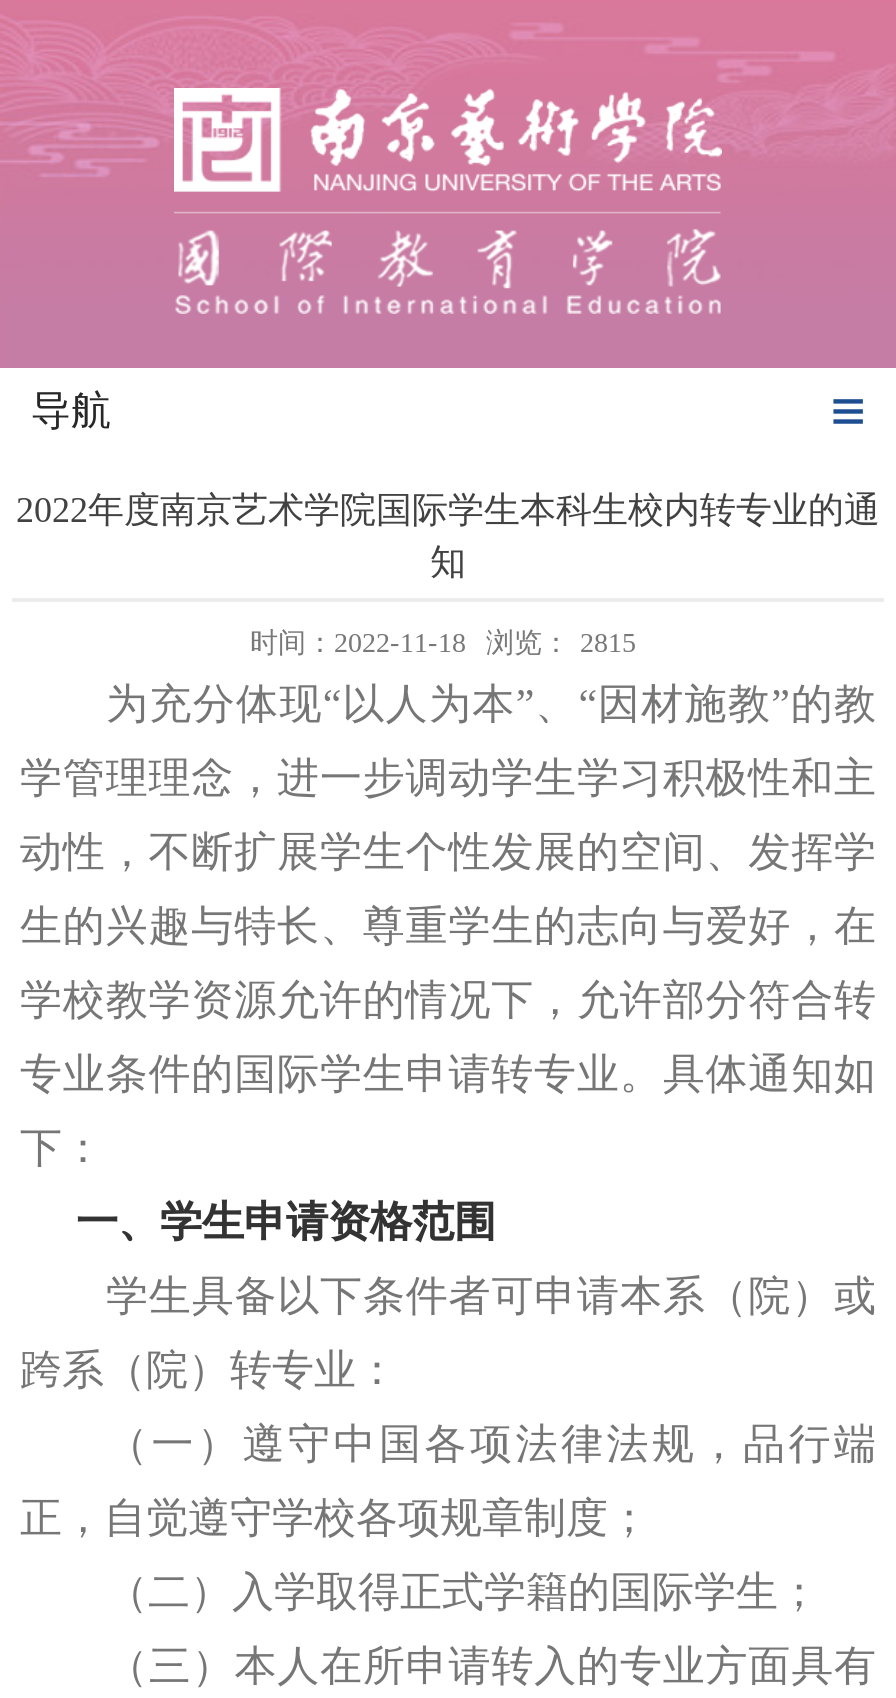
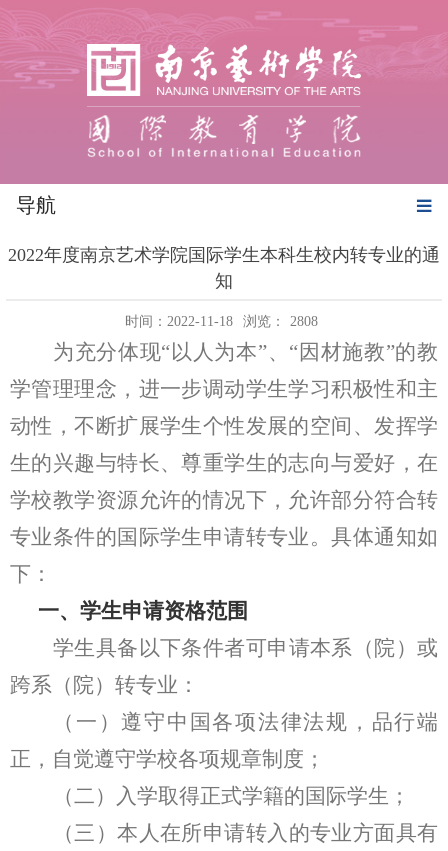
[250,627,636,657] 时间：2022-11-18 浏览： 2815 -> [125,314,318,329] 时间：2022-11-18 浏览： 2808

